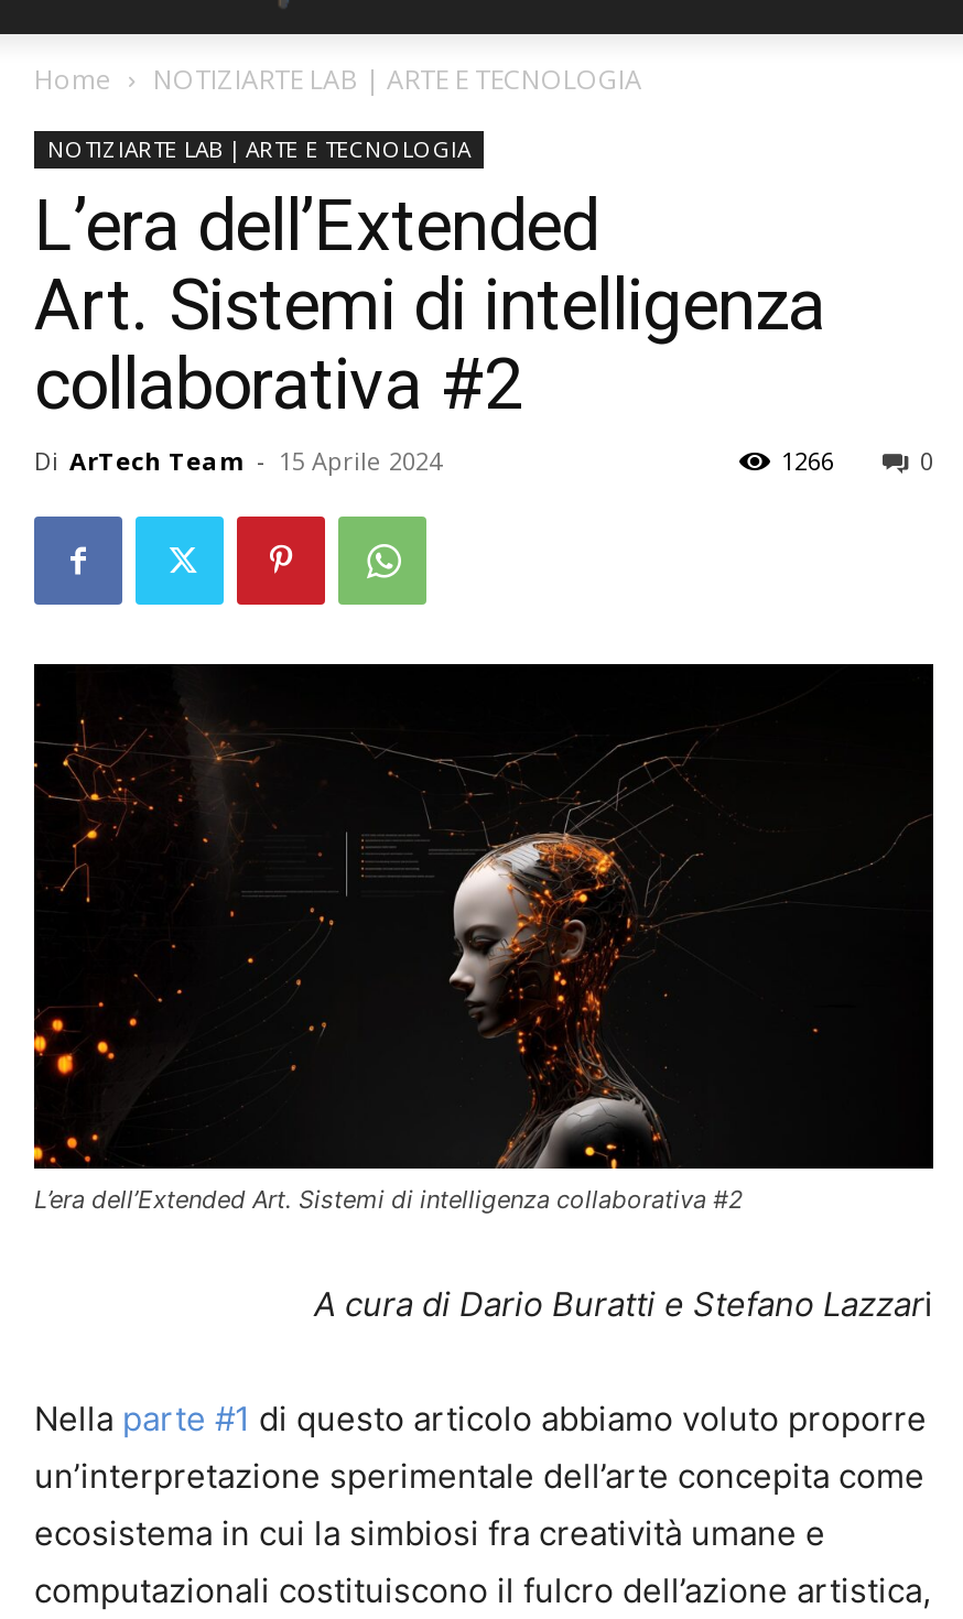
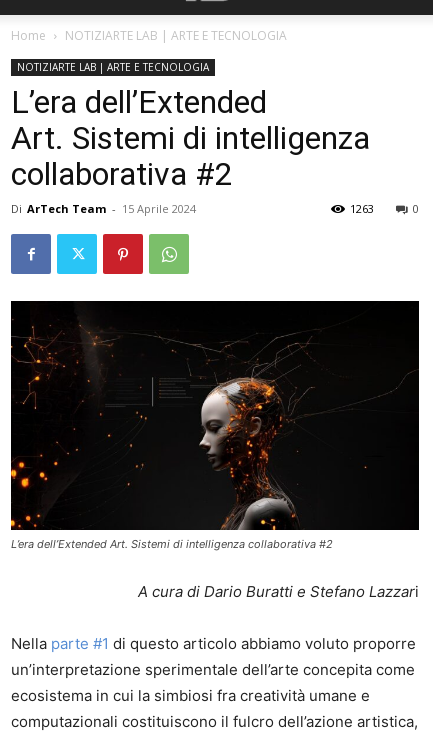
[781,444,834,477] 1266 -> [350,201,374,216] 1263

